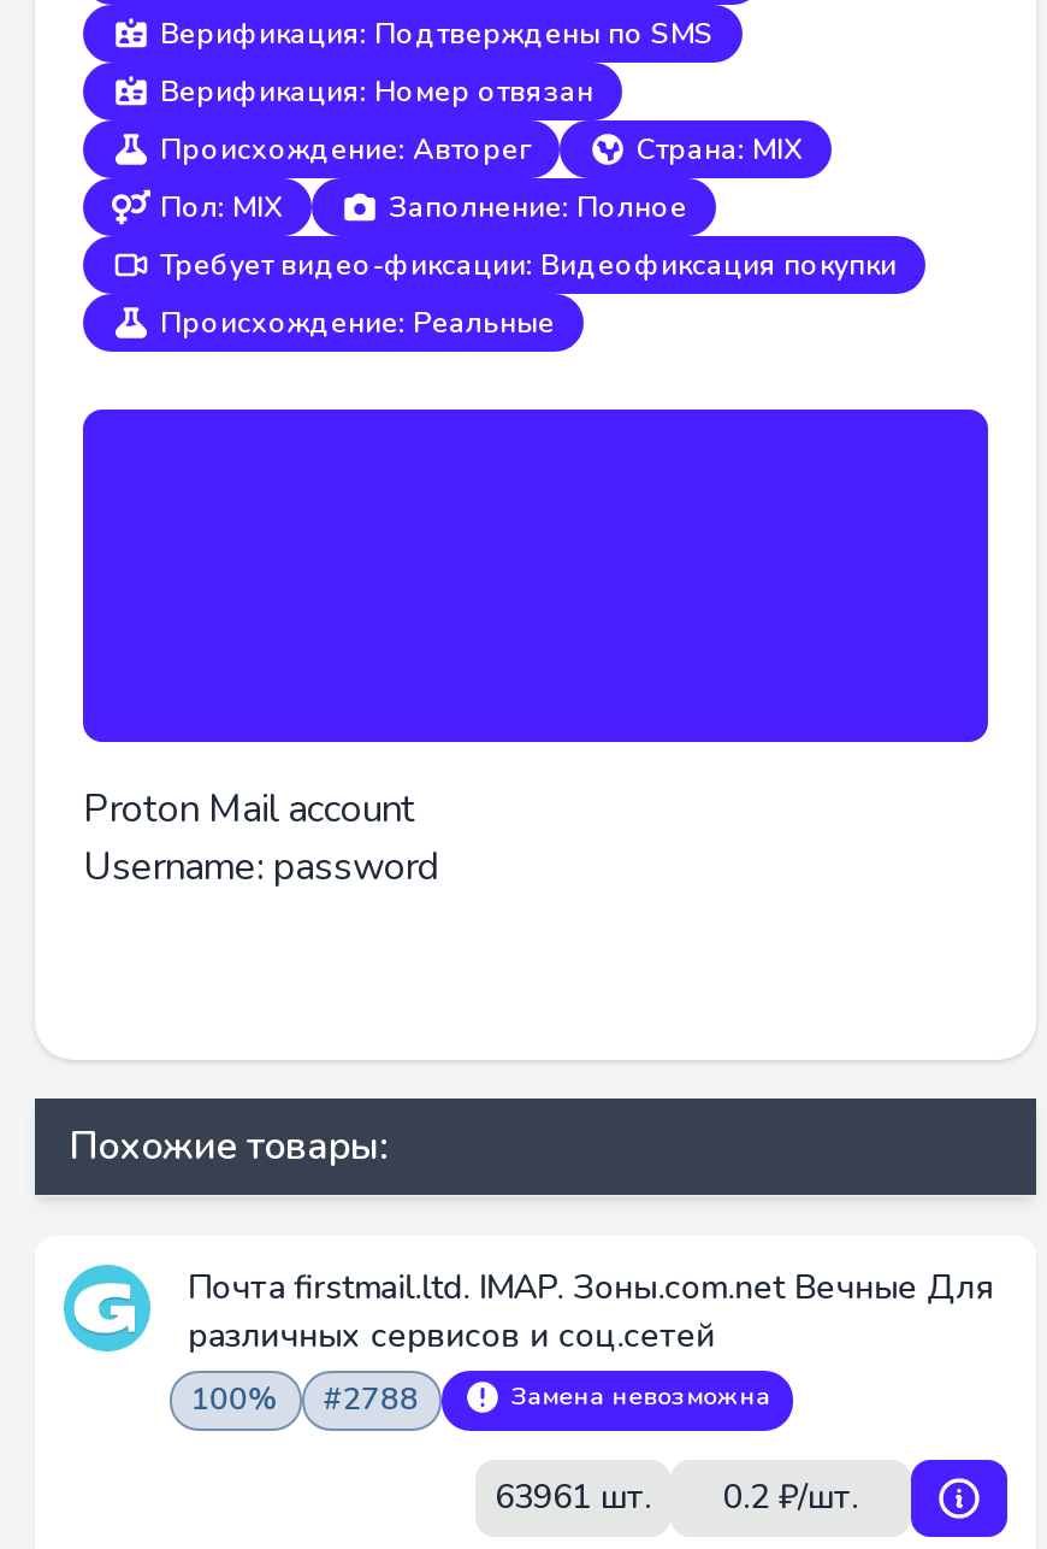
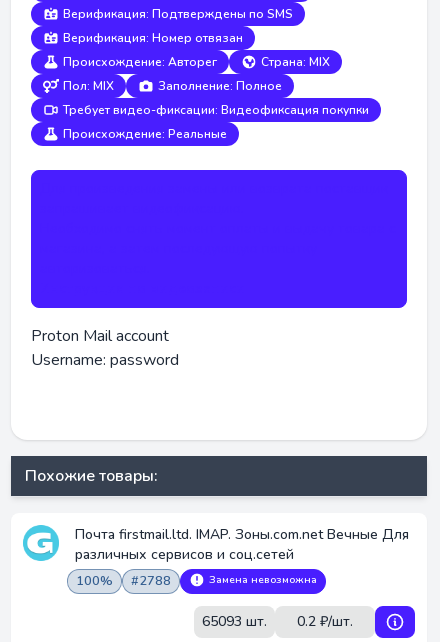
[495,1474,858,1520] 63961 шт. 0.2 ₽/шт. -> [202,612,353,631] 65093 шт. 0.2 ₽/шт.

